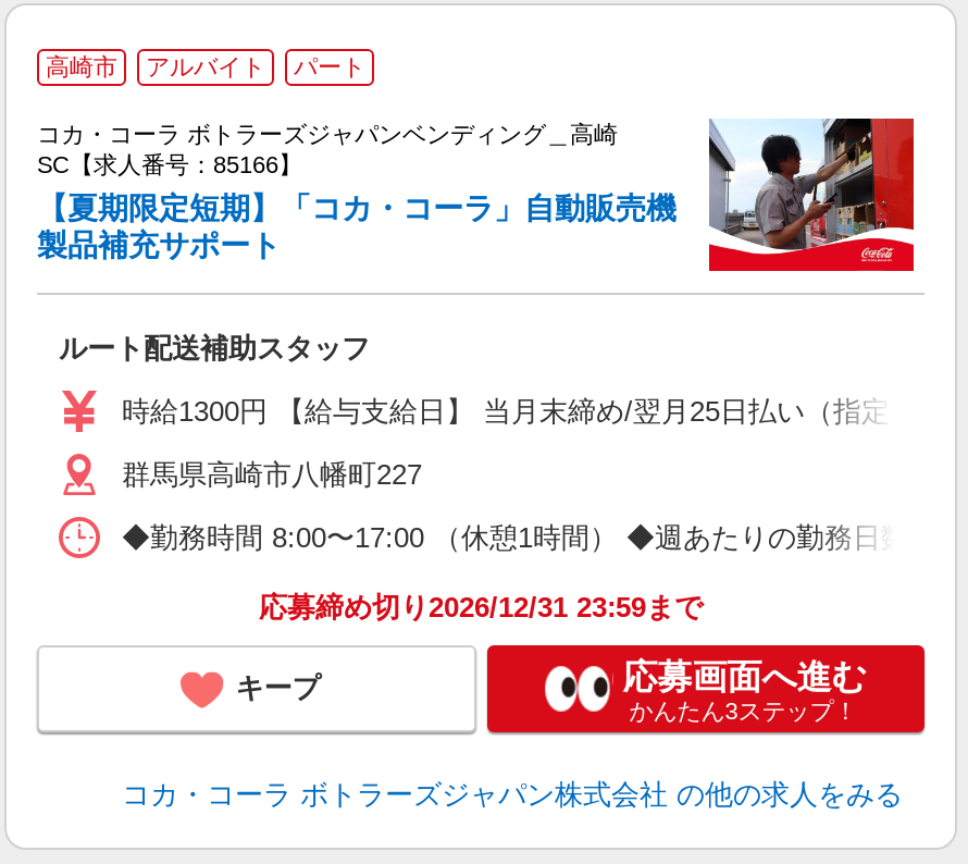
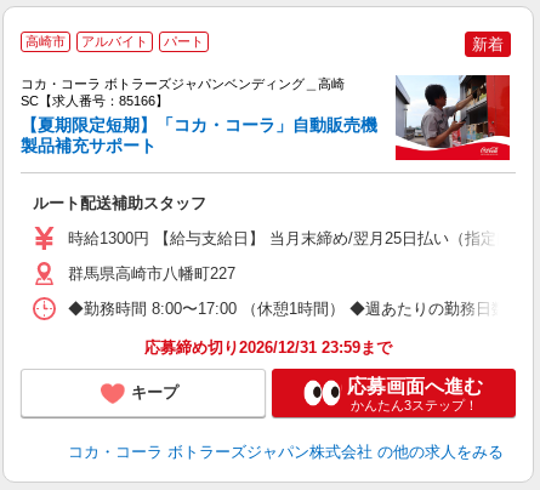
none -> [472,35,504,54] 新着

